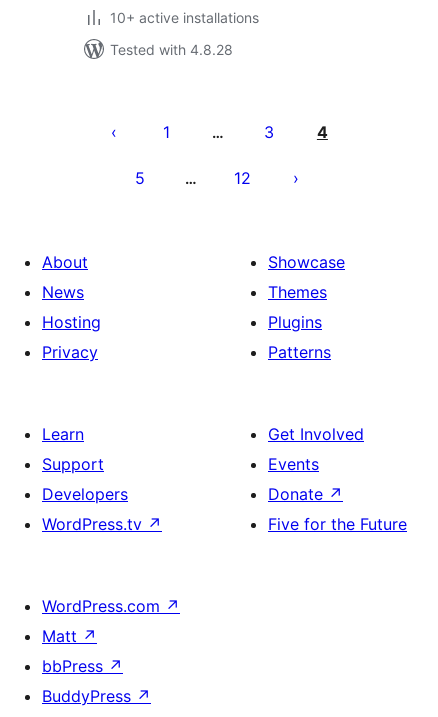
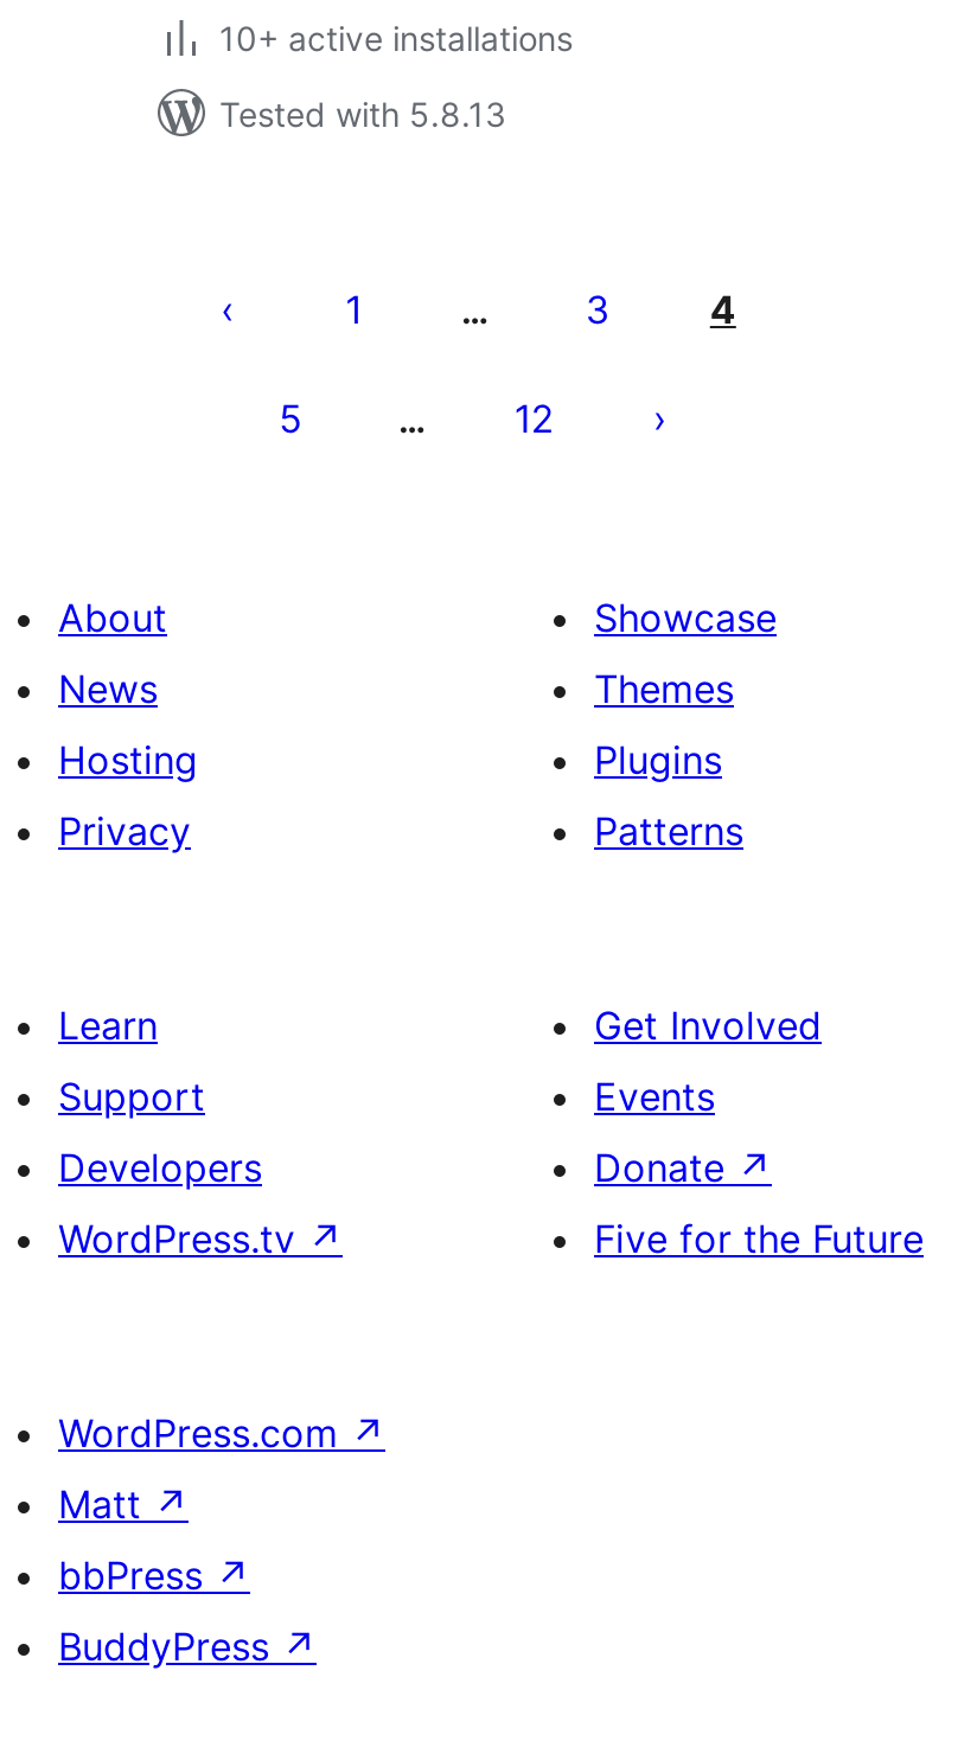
[110,41,233,58] Tested with 4.8.28 -> [219,94,506,134] Tested with 5.8.13

